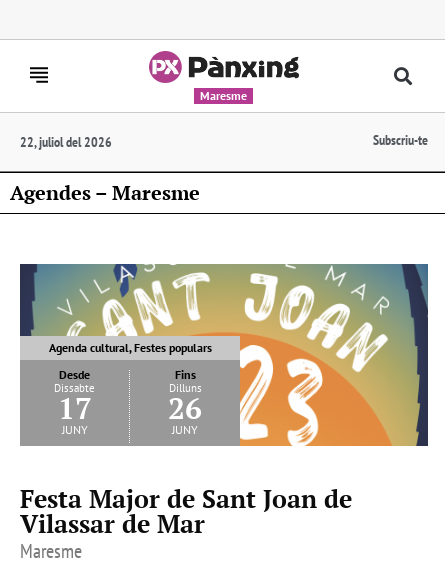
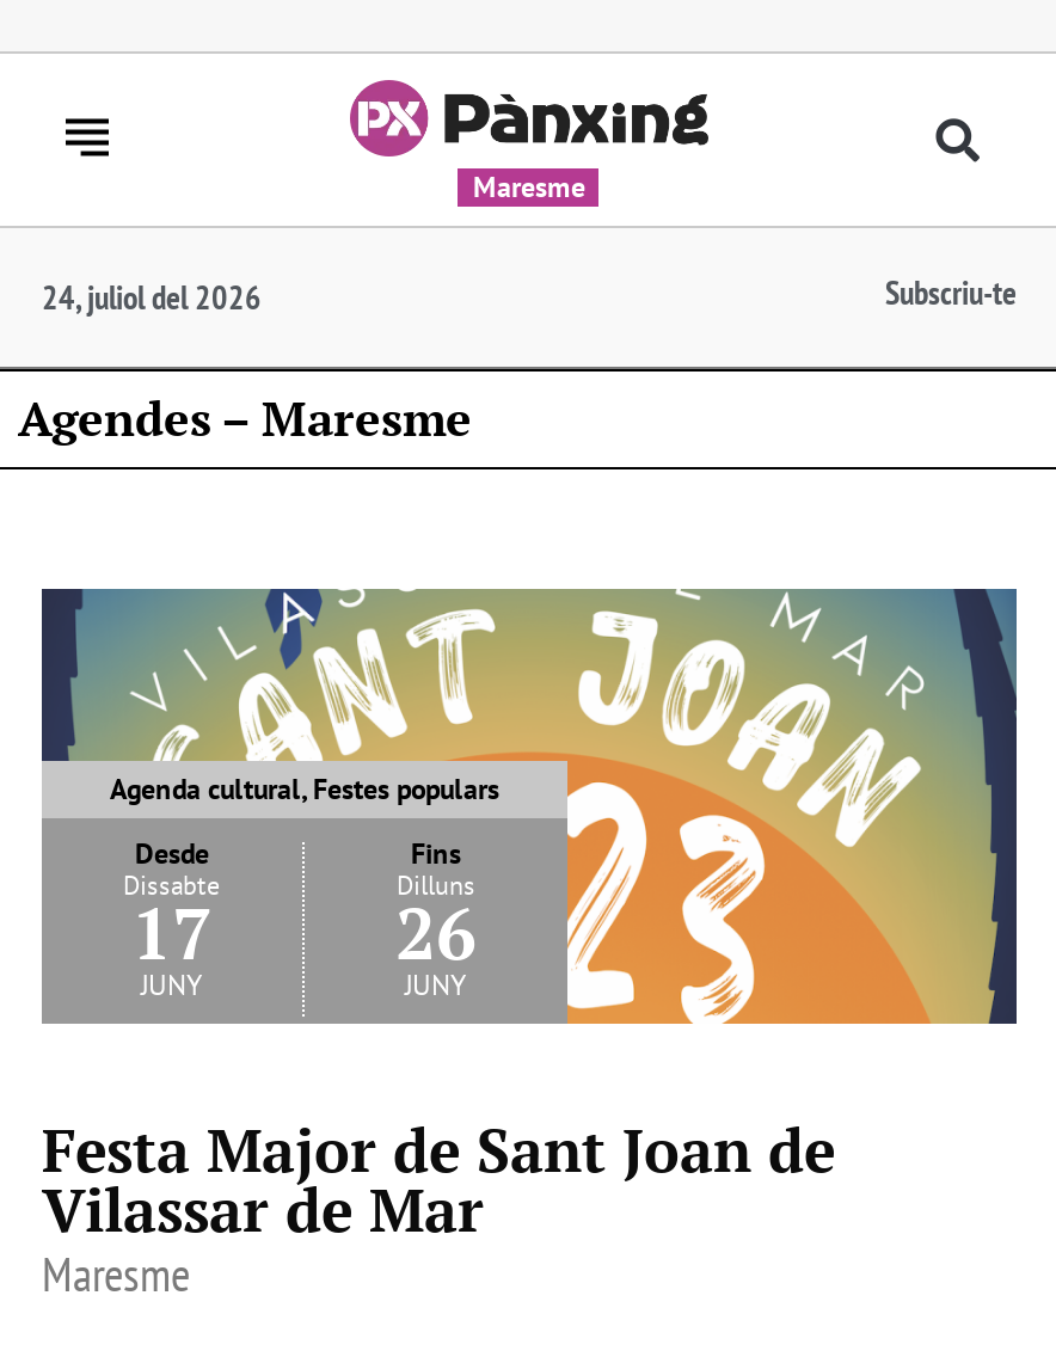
[20,133,112,151] 22, juliol del 2026 -> [42,276,262,319] 24, juliol del 2026

